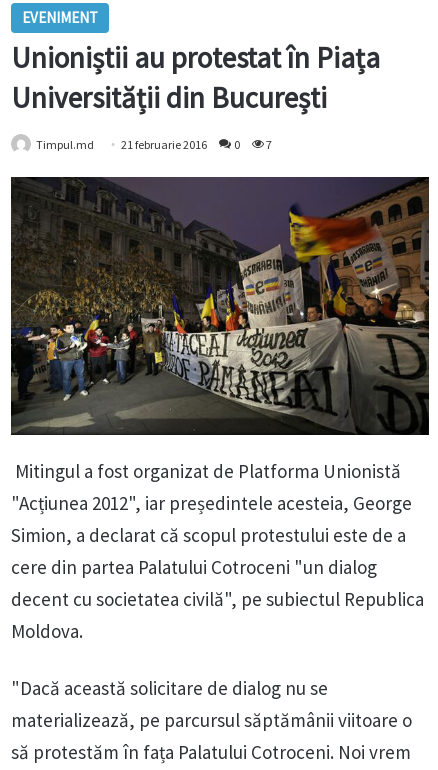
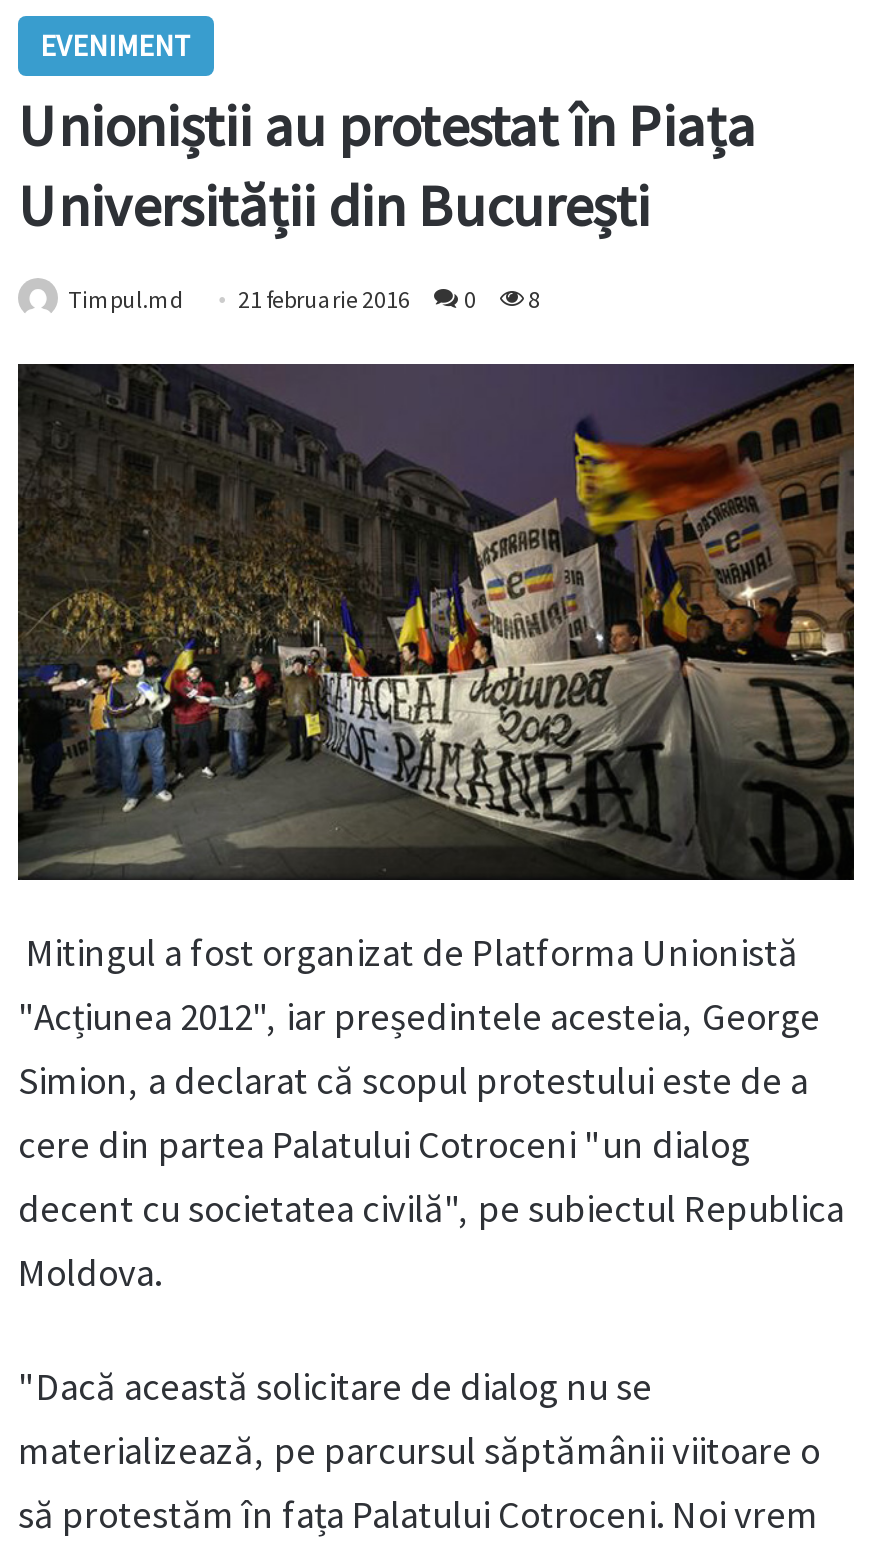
[36,137,272,152] Timpul.md 21 februarie 2016 0 7 -> [68,285,540,315] Timpul.md 21 februarie 2016 0 8

